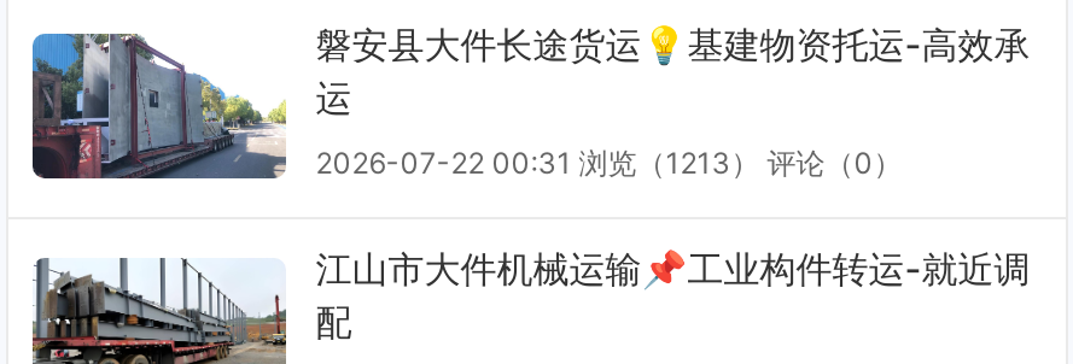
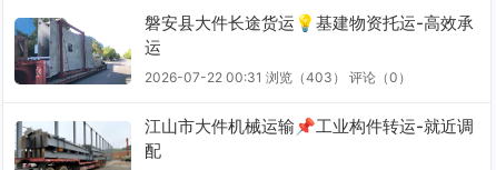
[316,145,902,181] 2026-07-22 00:31 浏览（1213） 评论（0） -> [145,69,412,86] 2026-07-22 00:31 浏览（403） 评论（0）

